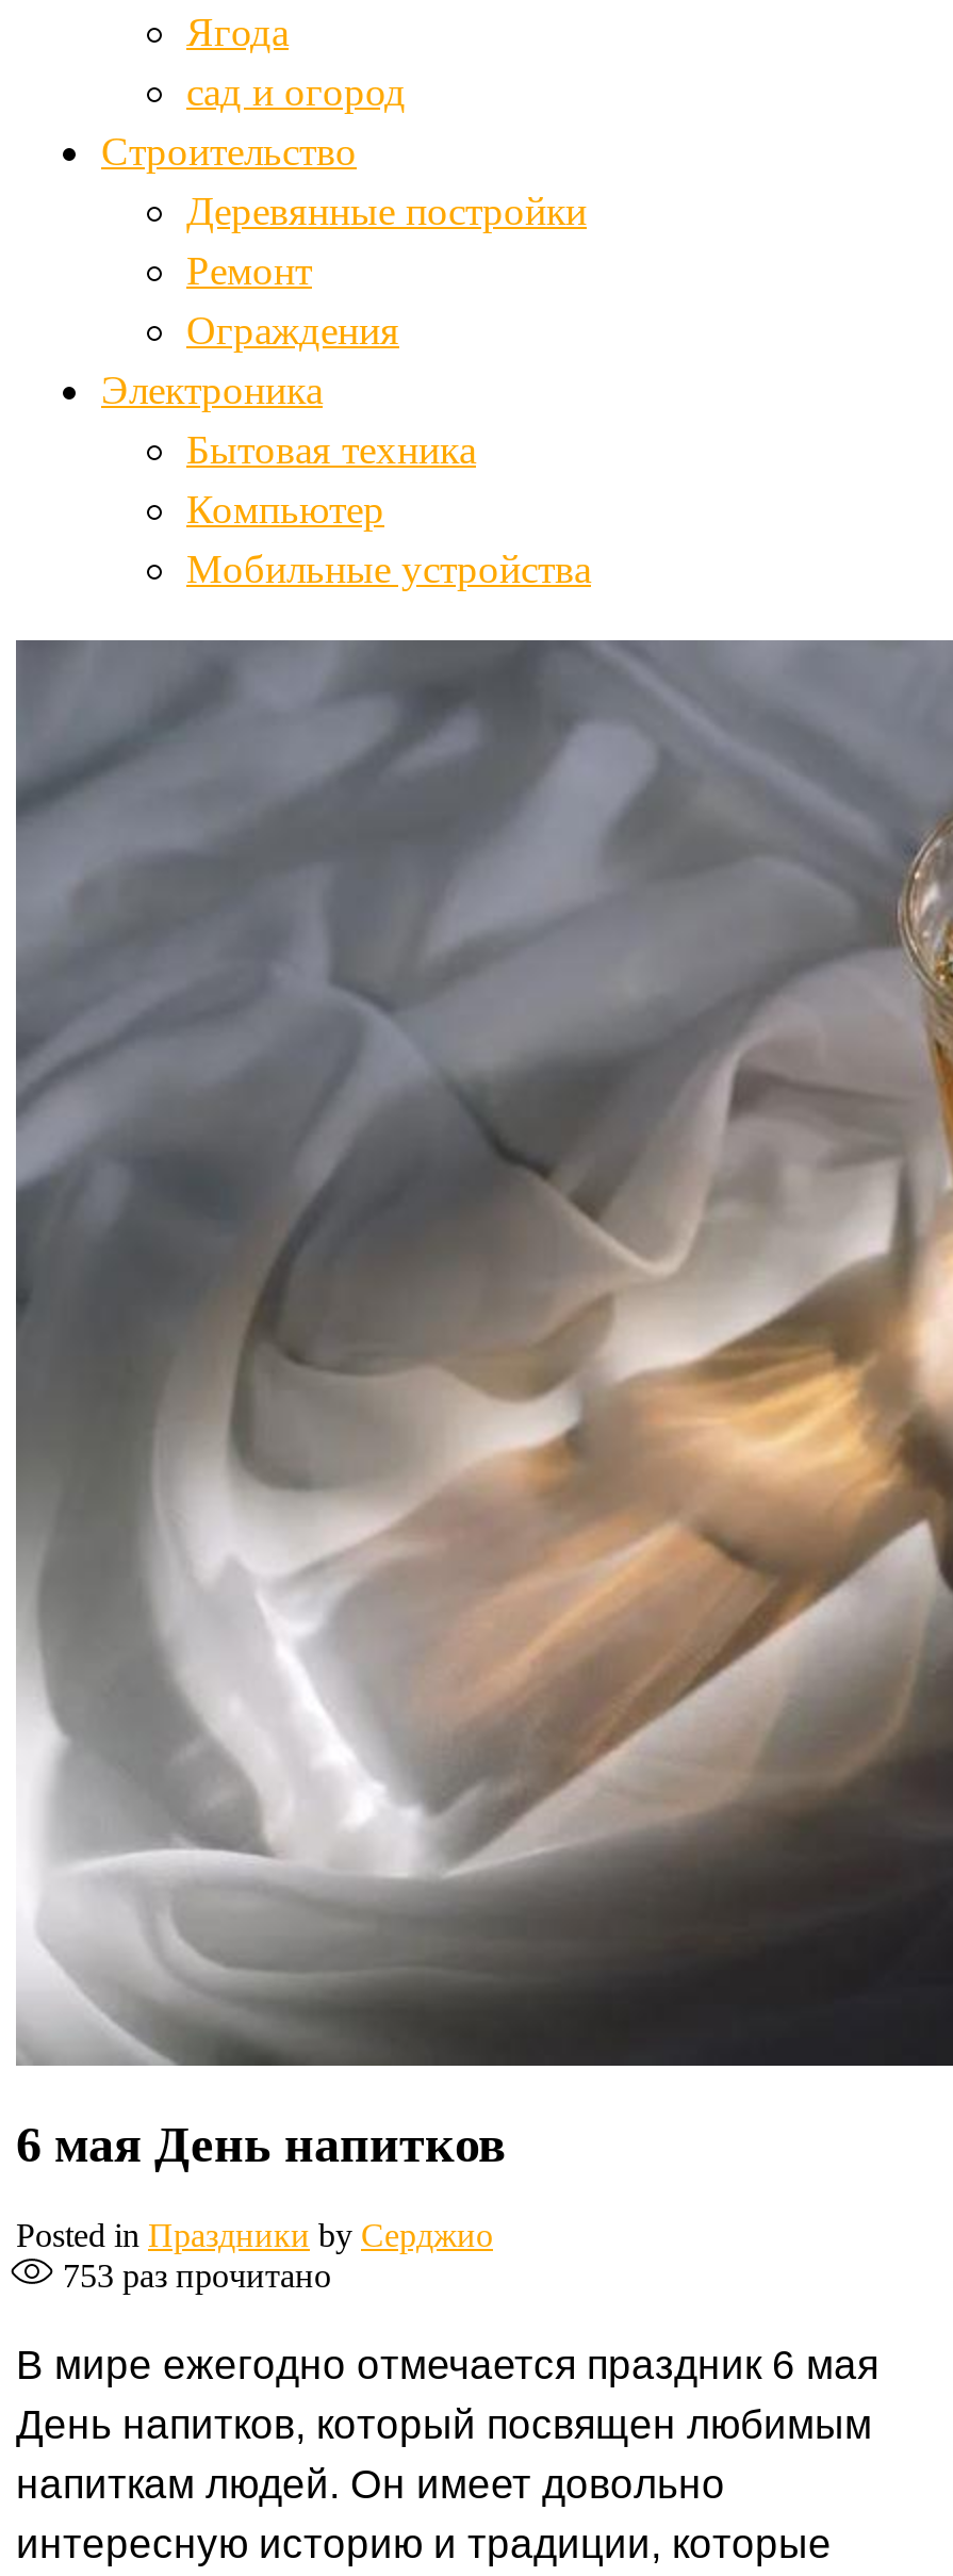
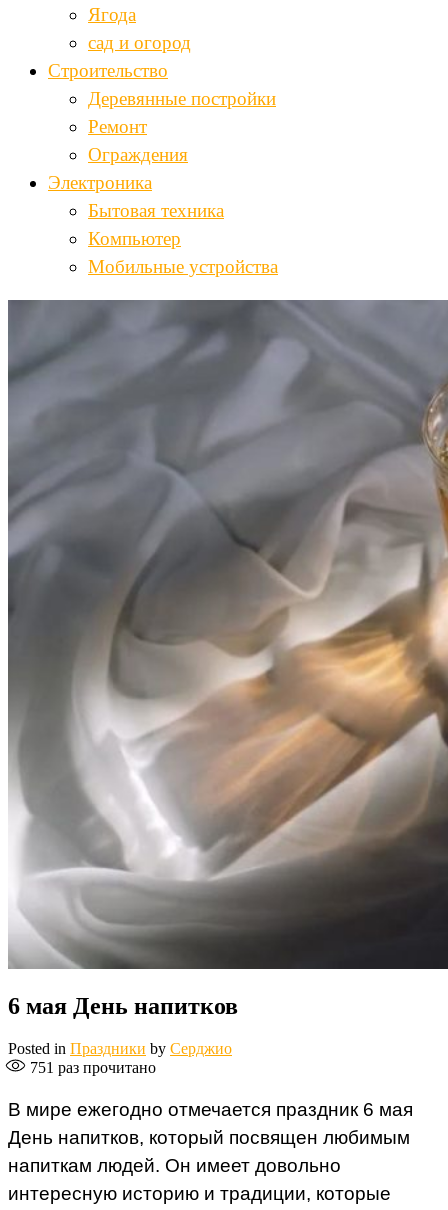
[63,2257,331,2293] 753 раз прочитано -> [30,1059,156,1076] 751 раз прочитано

